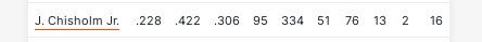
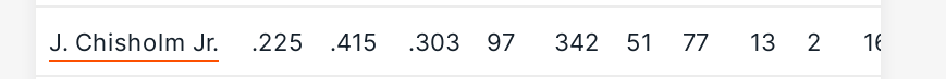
[136,13,162,28] .228 -> [251,27,304,57] .225
[175,13,201,28] .422 -> [330,27,378,57] .415
[214,13,240,28] .306 -> [408,27,460,57] .303
[253,13,268,28] 95 -> [487,27,515,57] 97
[281,13,304,28] 334 -> [554,27,600,57] 342
[345,13,359,28] 76 -> [683,27,709,57] 77

